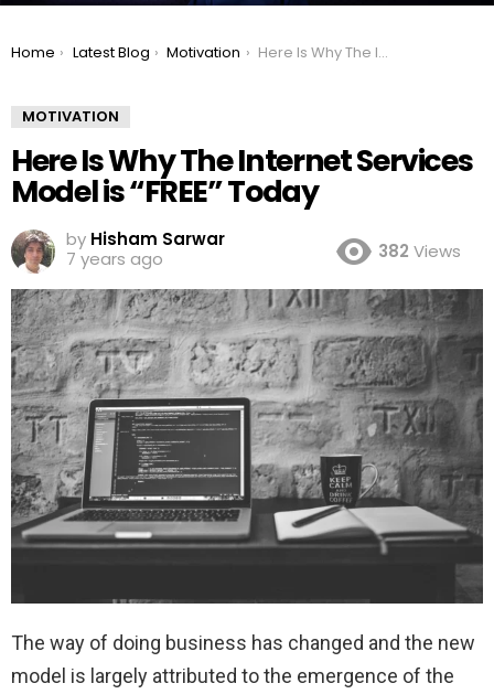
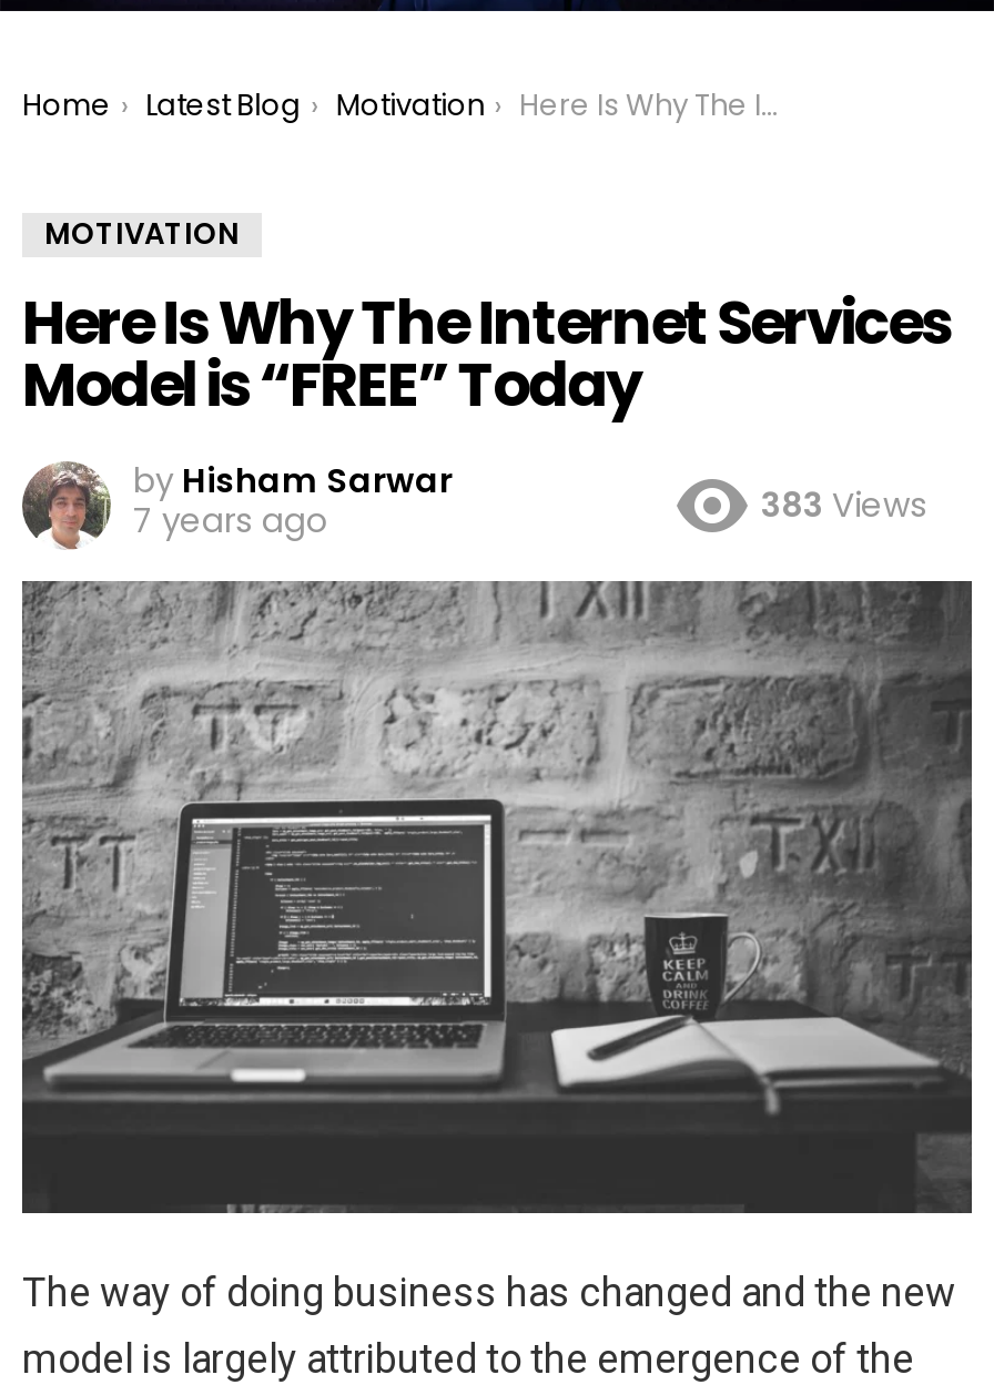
[378,239,461,263] 382 Views -> [761,481,927,528] 383 Views

